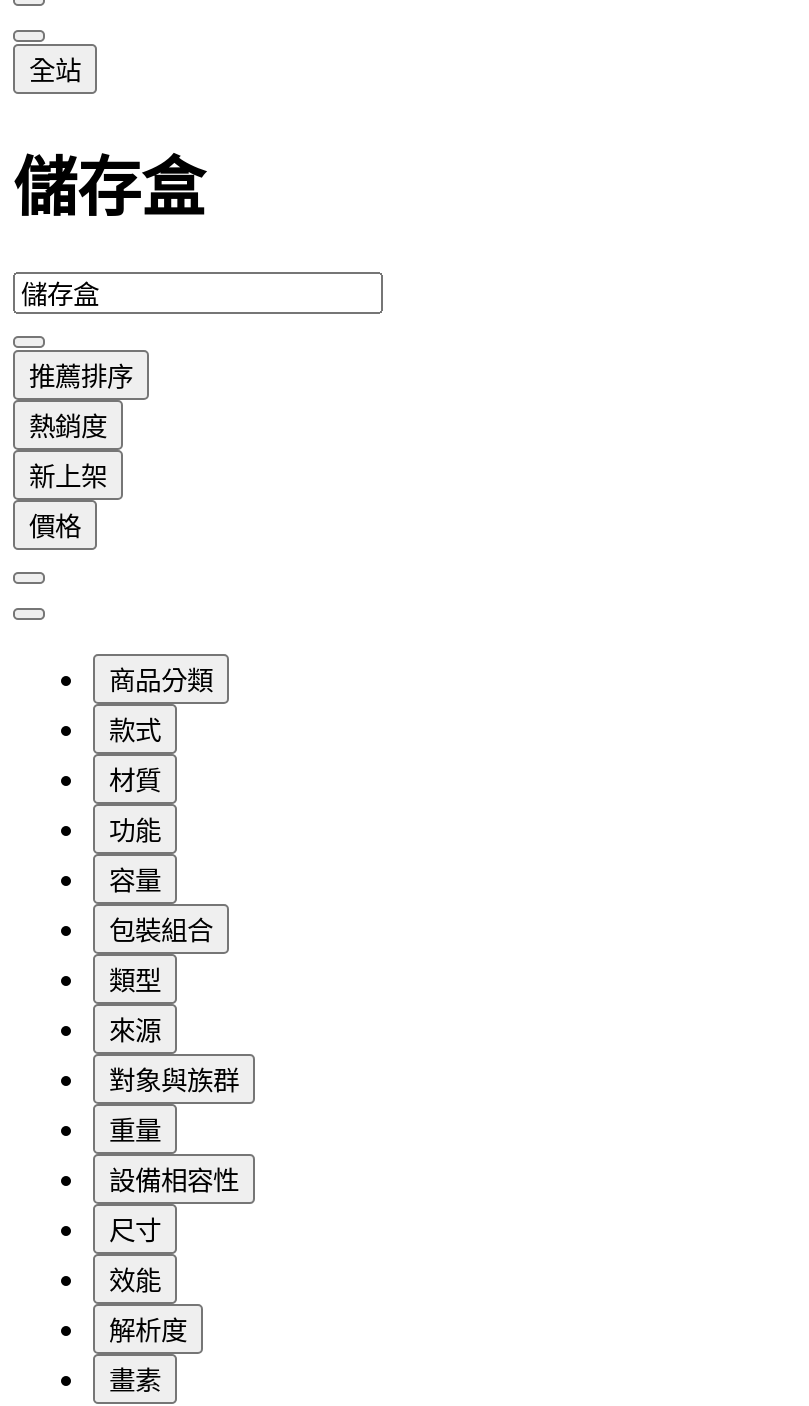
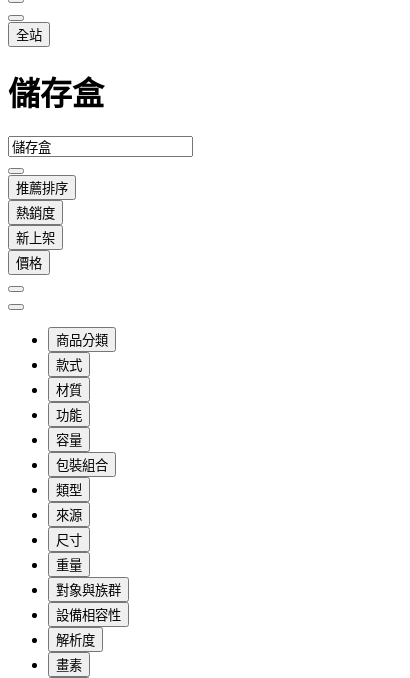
moved [109,1066,239,1196] -> [56,558,121,623]: 重量 | 對象與族群 | 設備相容性
moved [109,1216,161,1246] -> [56,533,82,548]: 尺寸
[109,1266,161,1296] 效能 -> none

